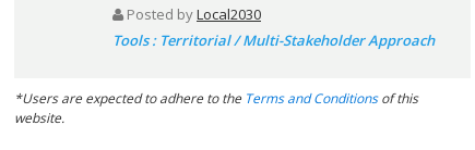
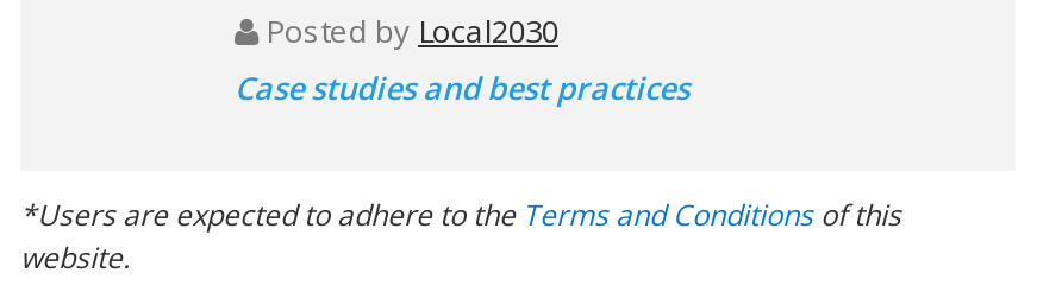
[112,30,435,50] Tools : Territorial / Multi-Stakeholder Approach -> [235,66,689,109] Case studies and best practices

